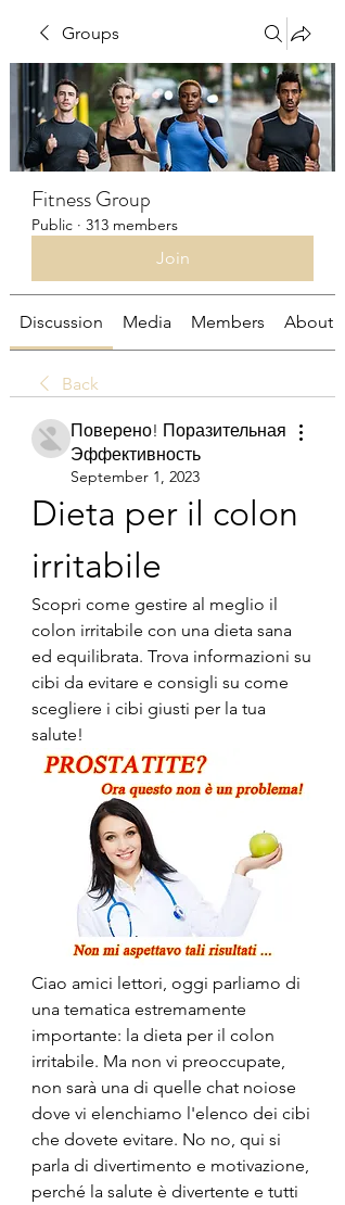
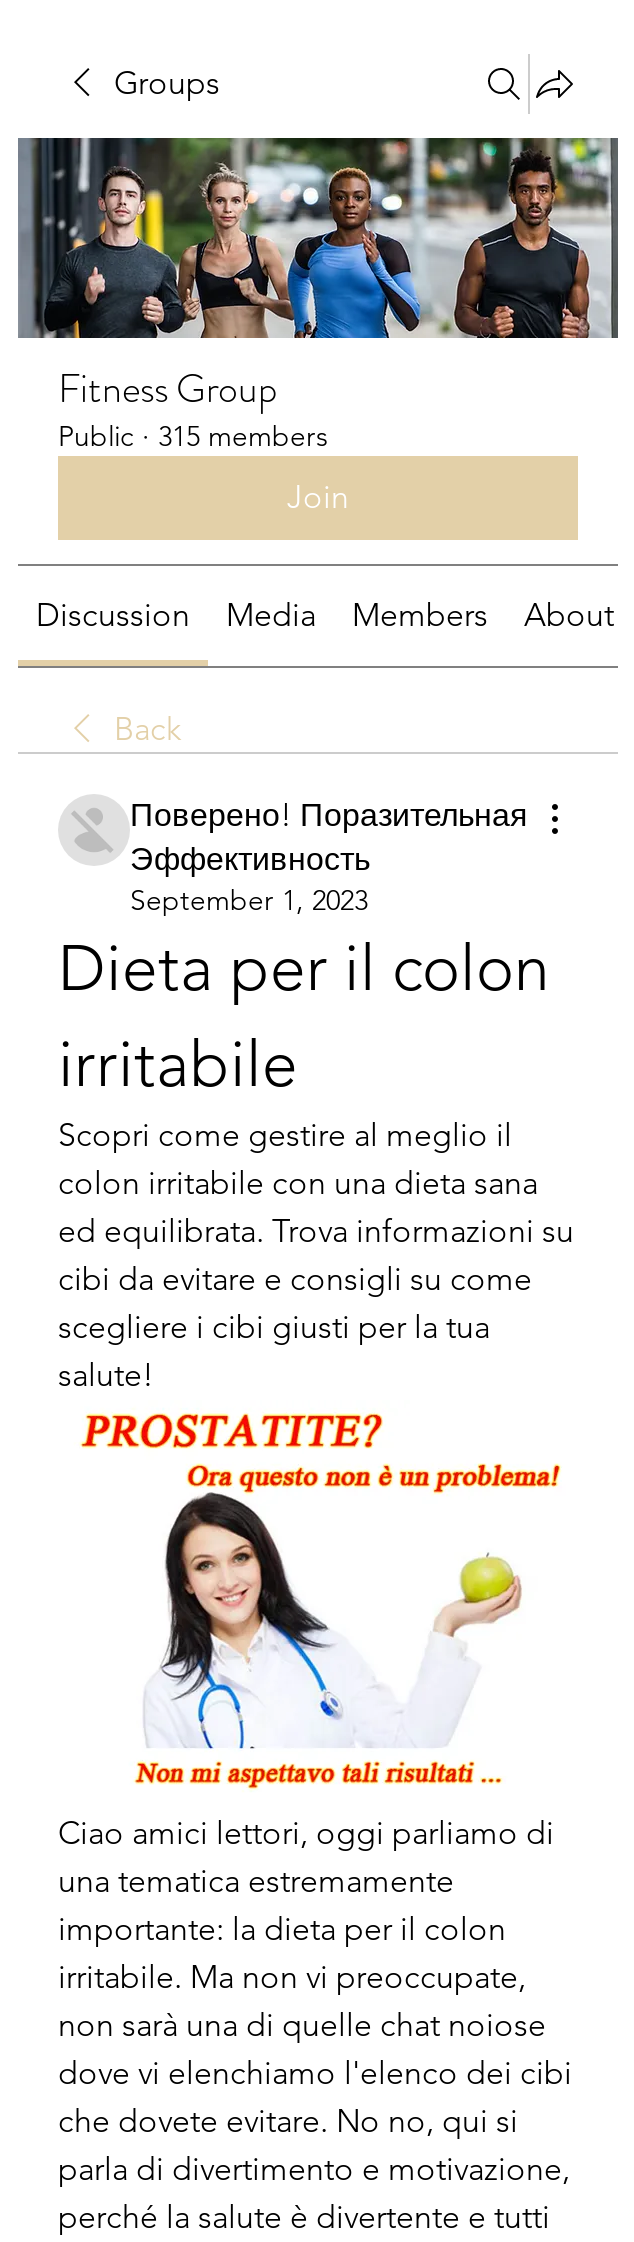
[31,215,178,234] Public · 313 members -> [58,418,328,454] Public · 315 members

